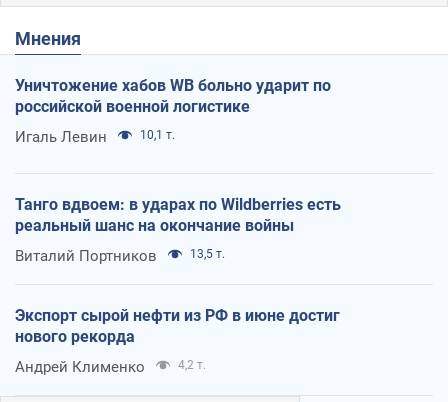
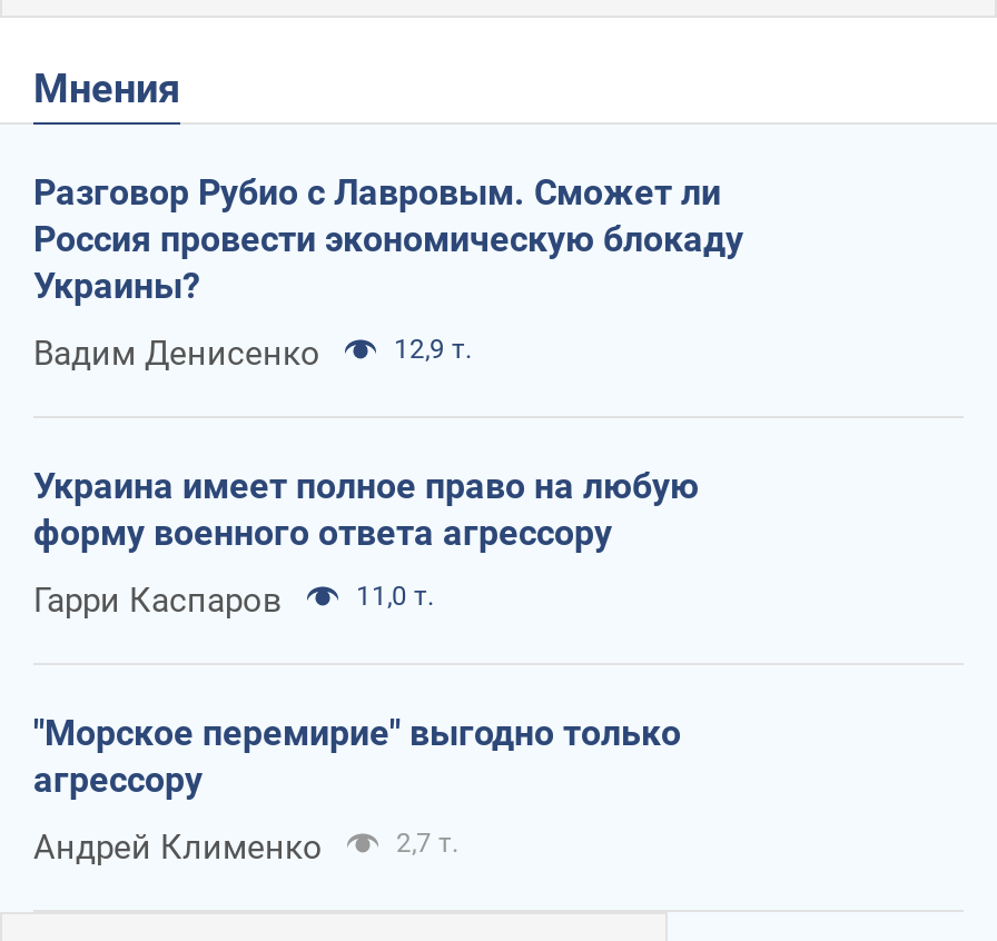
[15,76,331,116] Уничтожение хабов WB больно ударит по | российской военной логистике -> [33,171,743,306] Разговор Рубио с Лавровым. Сможет ли | Россия провести экономическую блокаду | Украины?
[15,128,175,146] Игаль Левин | 10,1 т. -> [33,333,472,373] Вадим Денисенко | 12,9 т.
[15,195,341,235] Танго вдвоем: в ударах по Wildberries есть | реальный шанс на окончание войны -> [33,464,699,553] Украина имеет полное право на любую | форму военного ответа агрессору
[15,247,225,265] Виталий Портников | 13,5 т. -> [33,580,434,620] Гарри Каспаров | 11,0 т.
[15,306,340,346] Экспорт сырой нефти из РФ в июне достиг | нового рекорда -> [33,711,681,800] "Морское перемирие" выгодно только | агрессору
[178,358,206,372] 4,2 т. -> [396,827,458,858] 2,7 т.

